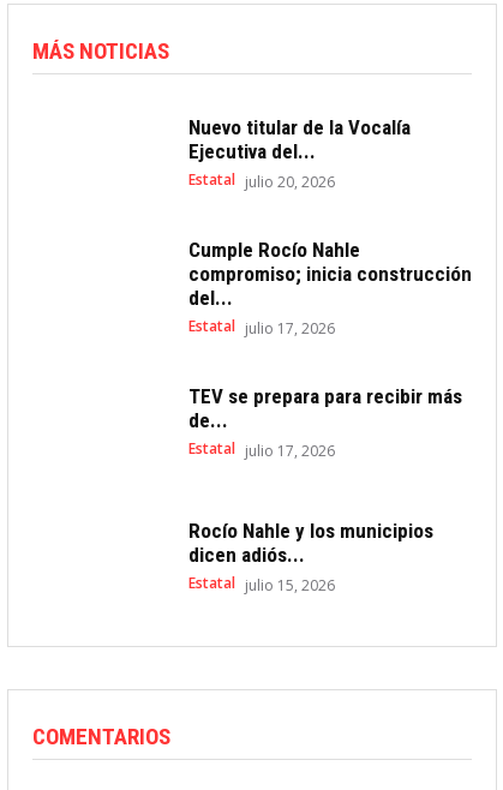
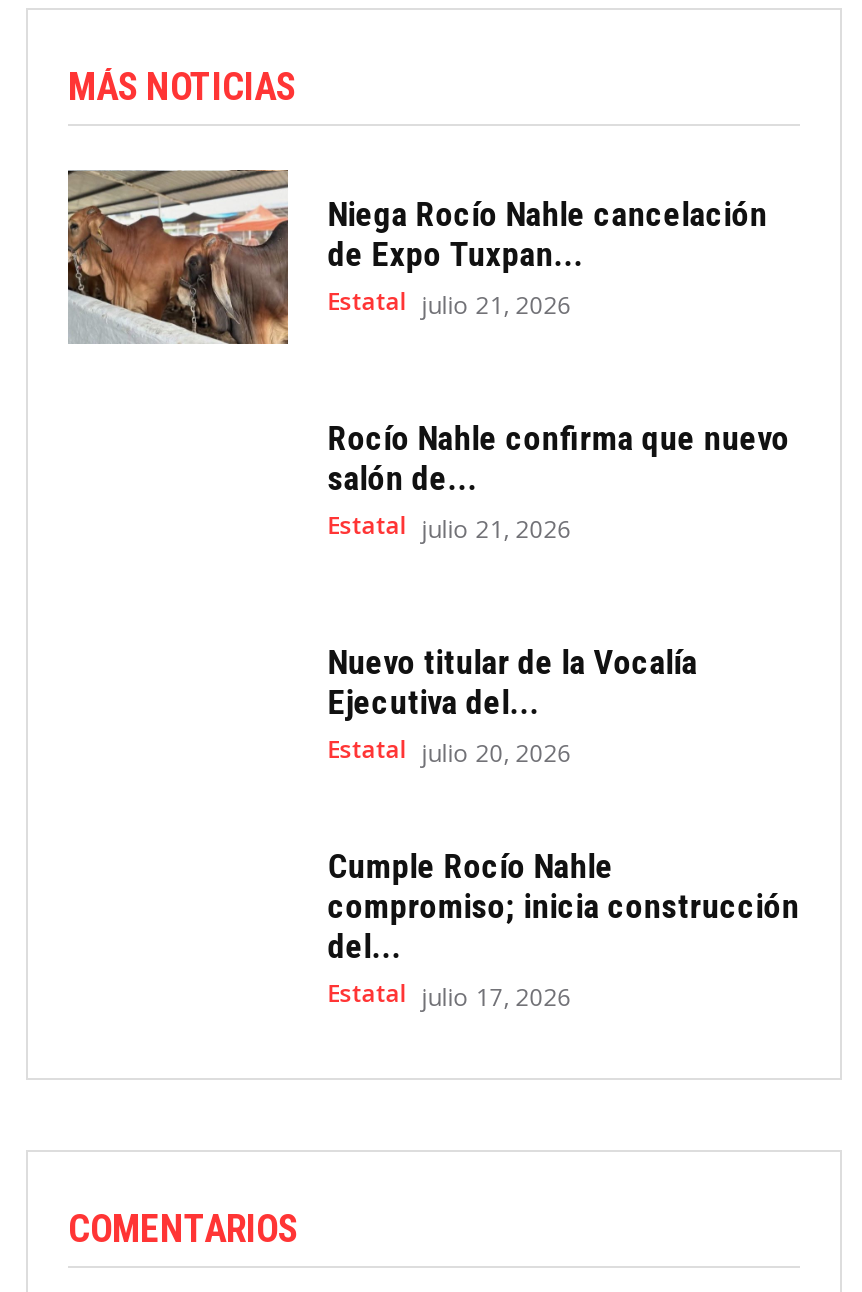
none -> [66,168,790,546] [image] | Niega Rocío Nahle cancelación | de Expo Tuxpan... | Estatal julio 21, 2026 | Rocío Nahle confirma que nuevo | salón de... | Estatal julio 21, 2026
moved [188,115,472,338] -> [328,641,800,1013]: Nuevo titular de la Vocalía | Ejecutiva del... | Estatal julio 20, 2026 | Cumple Rocío Nahle | compromiso; inicia construcción | del... | Estatal julio 17, 2026
[188,384,462,595] TEV se prepara para recibir más | de... | Estatal julio 17, 2026 | Rocío Nahle y los municipios | dicen adiós... | Estatal julio 15, 2026 -> none

